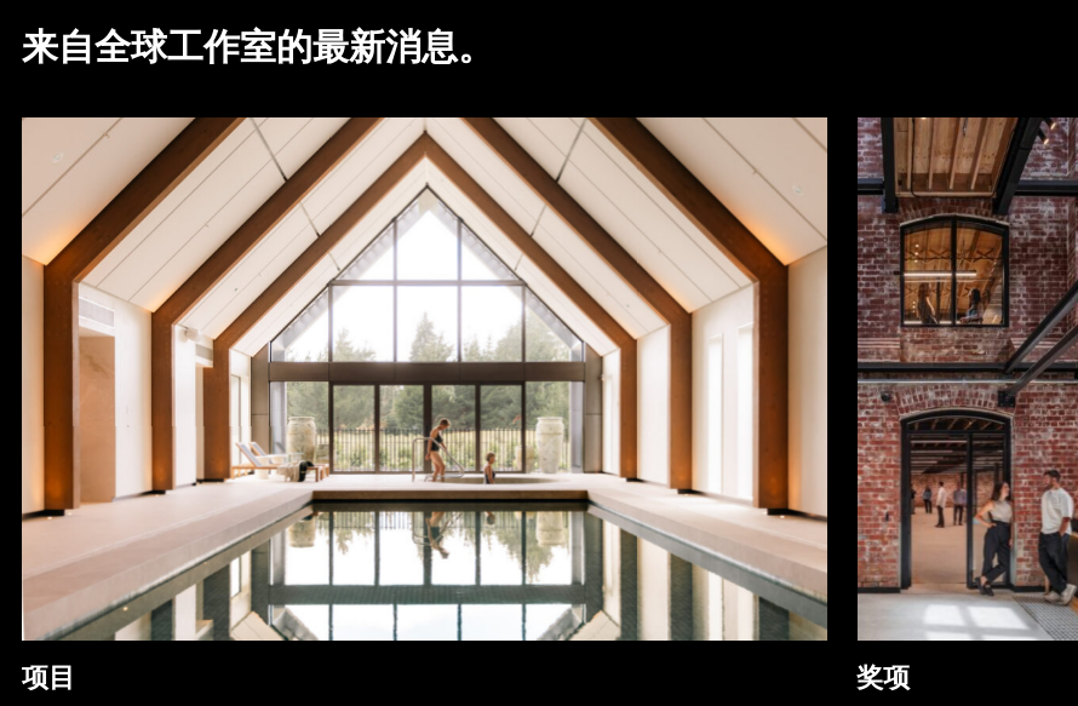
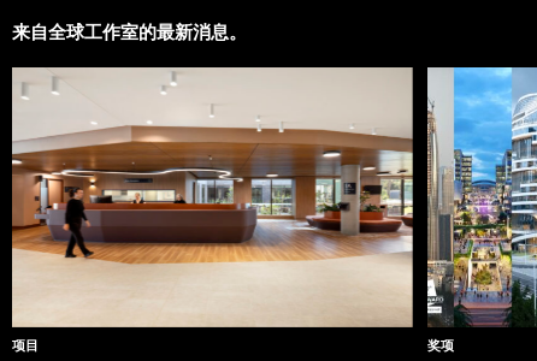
[19,115,828,643] [image] -> [11,66,413,329] [image]
[855,115,1071,643] [image] -> [426,66,533,327] [image]

